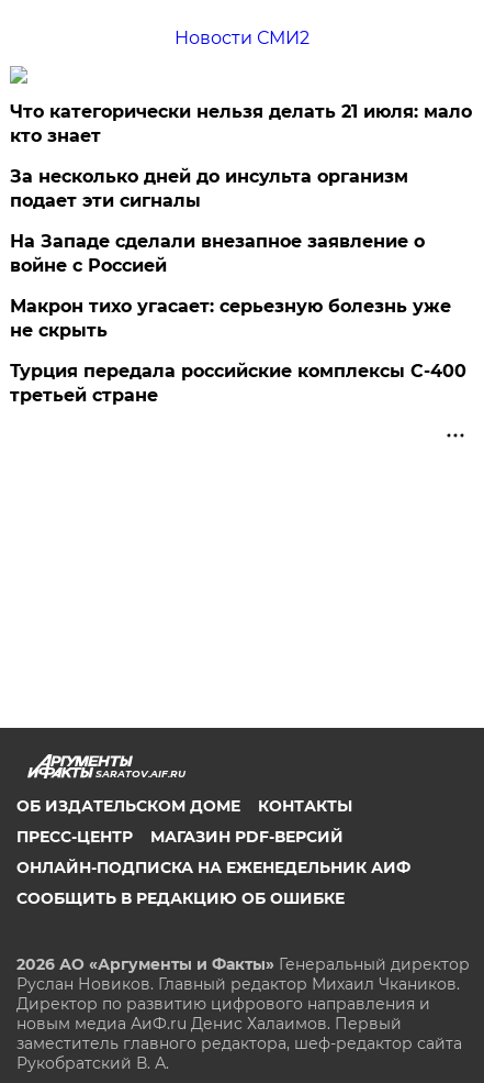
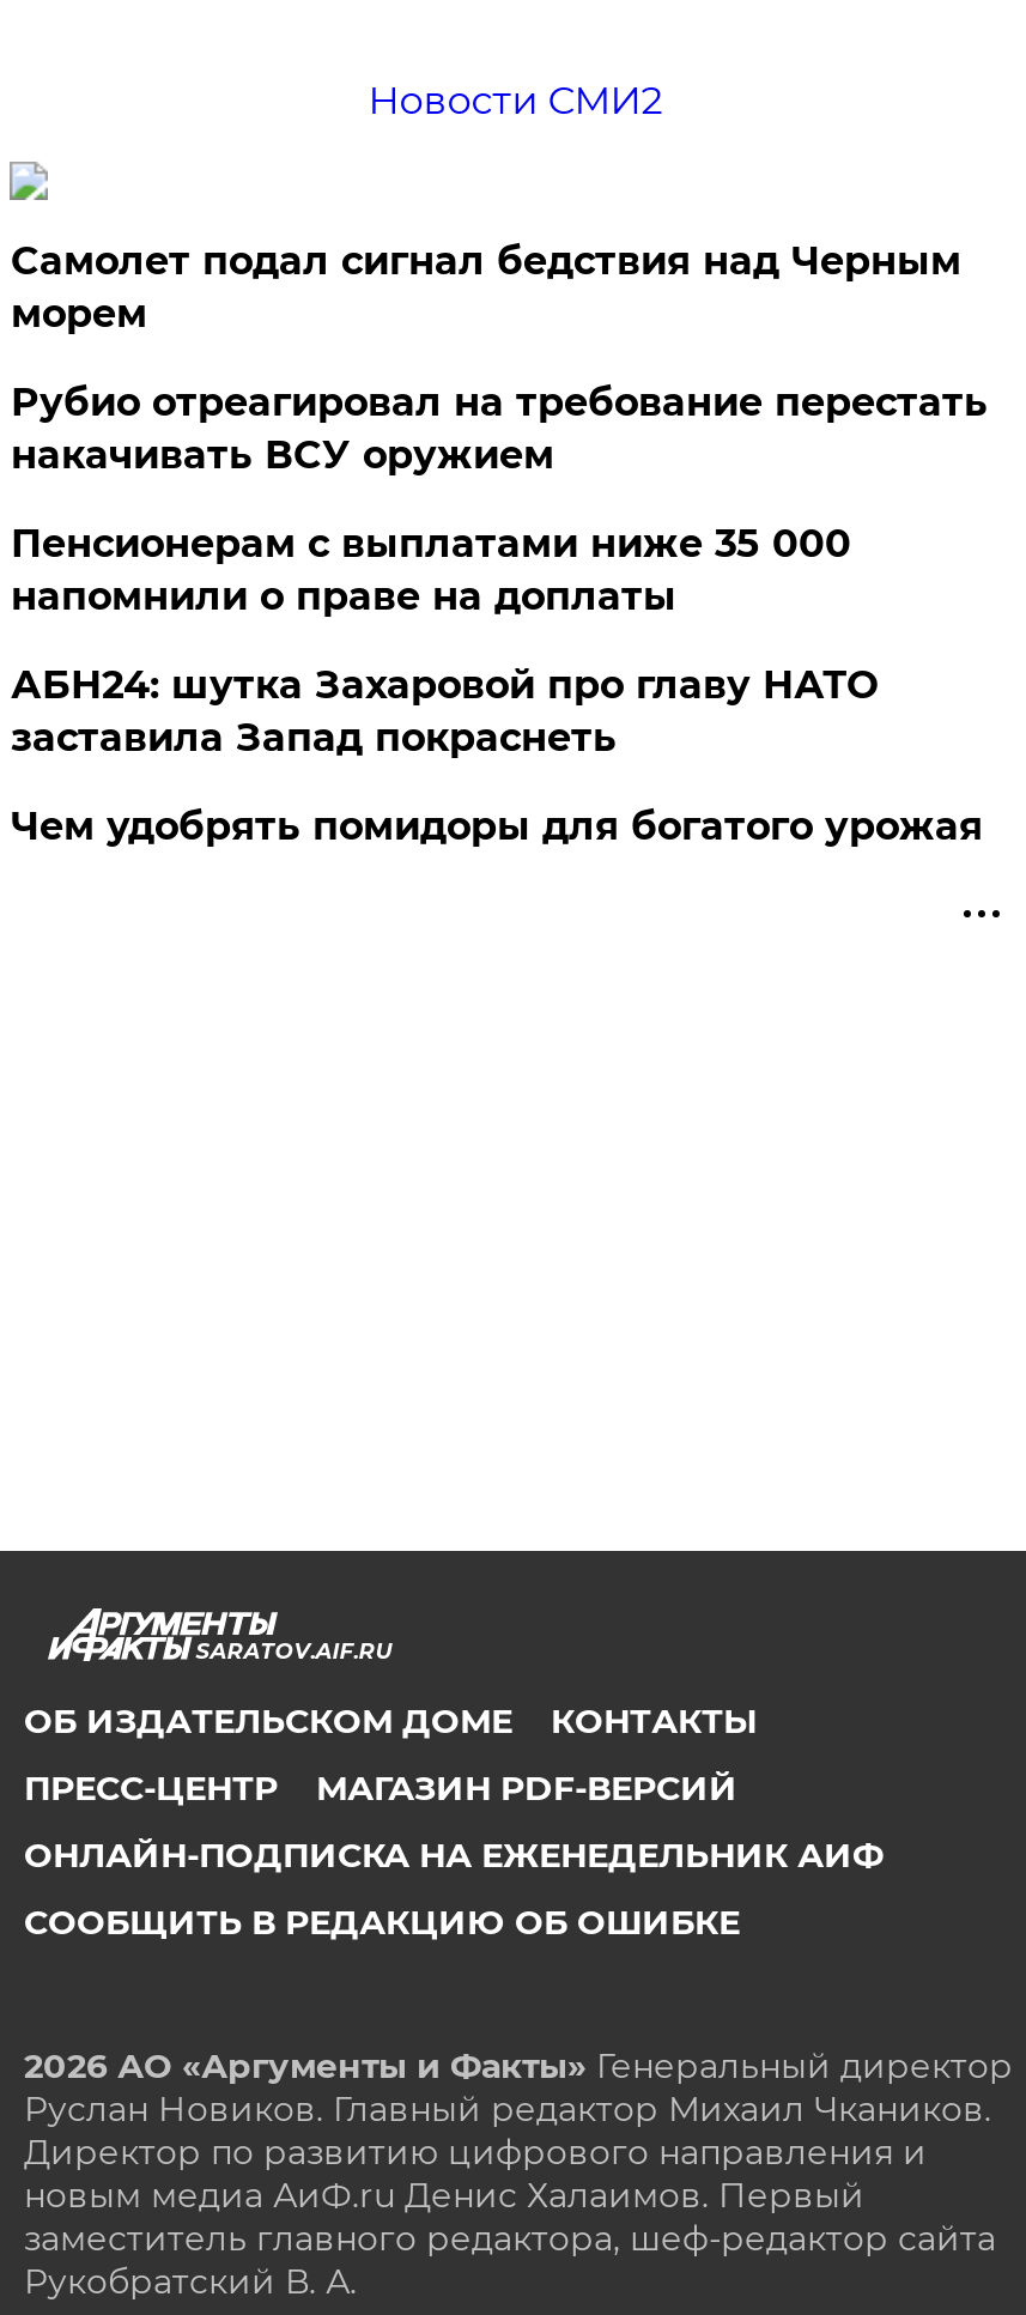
[10,101,472,146] Что категорически нельзя делать 21 июля: мало | кто знает -> [11,238,961,336] Самолет подал сигнал бедствия над Черным | морем
[10,166,409,211] За несколько дней до инсульта организм | подает эти сигналы -> [11,379,987,477] Рубио отреагировал на требование перестать | накачивать ВСУ оружием
[10,231,425,276] На Западе сделали внезапное заявление о | войне с Россией -> [11,520,851,618] Пенсионерам с выплатами ниже 35 000 | напомнили о праве на доплаты
[10,296,452,341] Макрон тихо угасает: серьезную болезнь уже | не скрыть -> [11,662,877,760] АБН24: шутка Захаровой про главу НАТО | заставила Запад покраснеть
[10,361,467,406] Турция передала российские комплексы С-400 | третьей стране -> [11,803,983,848] Чем удобрять помидоры для богатого урожая

